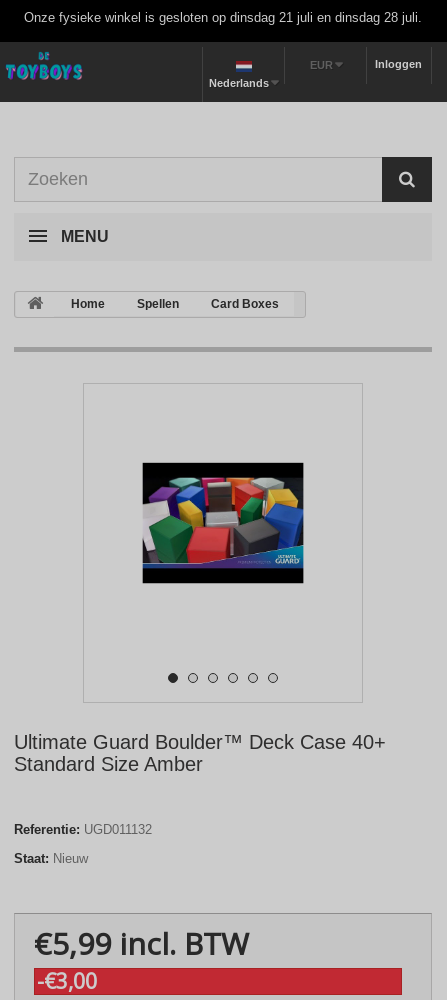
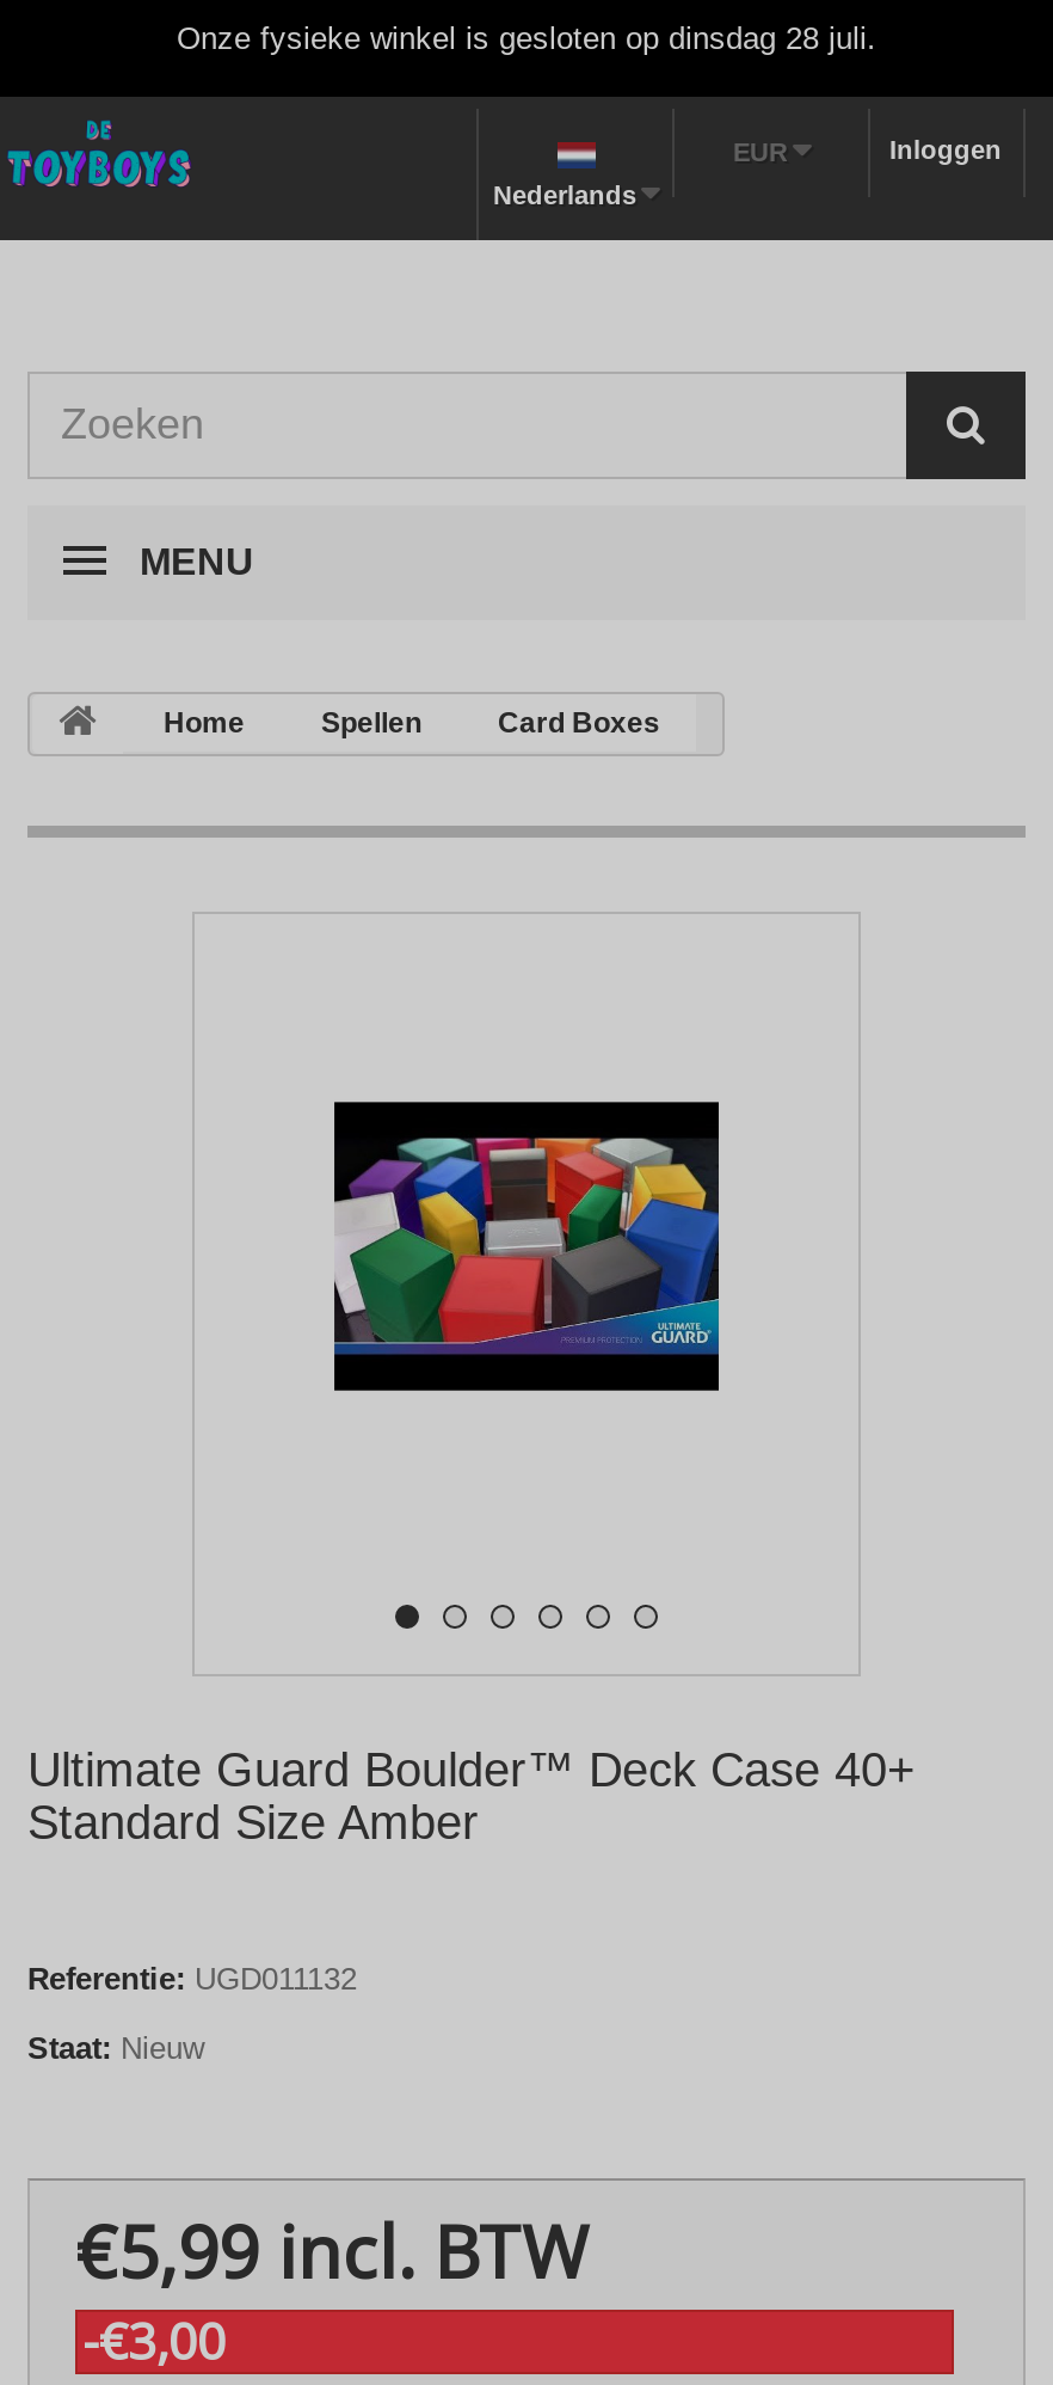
[24,10,422,25] Onze fysieke winkel is gesloten op dinsdag 21 juli en dinsdag 28 juli. -> [177,20,876,56] Onze fysieke winkel is gesloten op dinsdag 28 juli.

